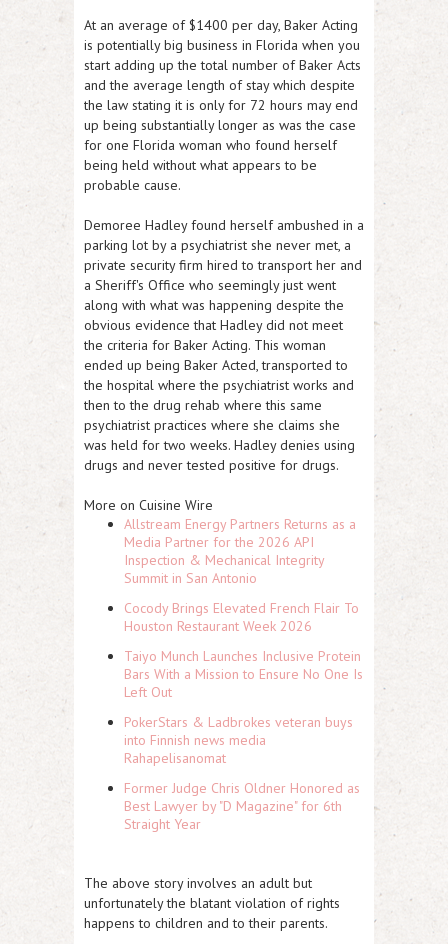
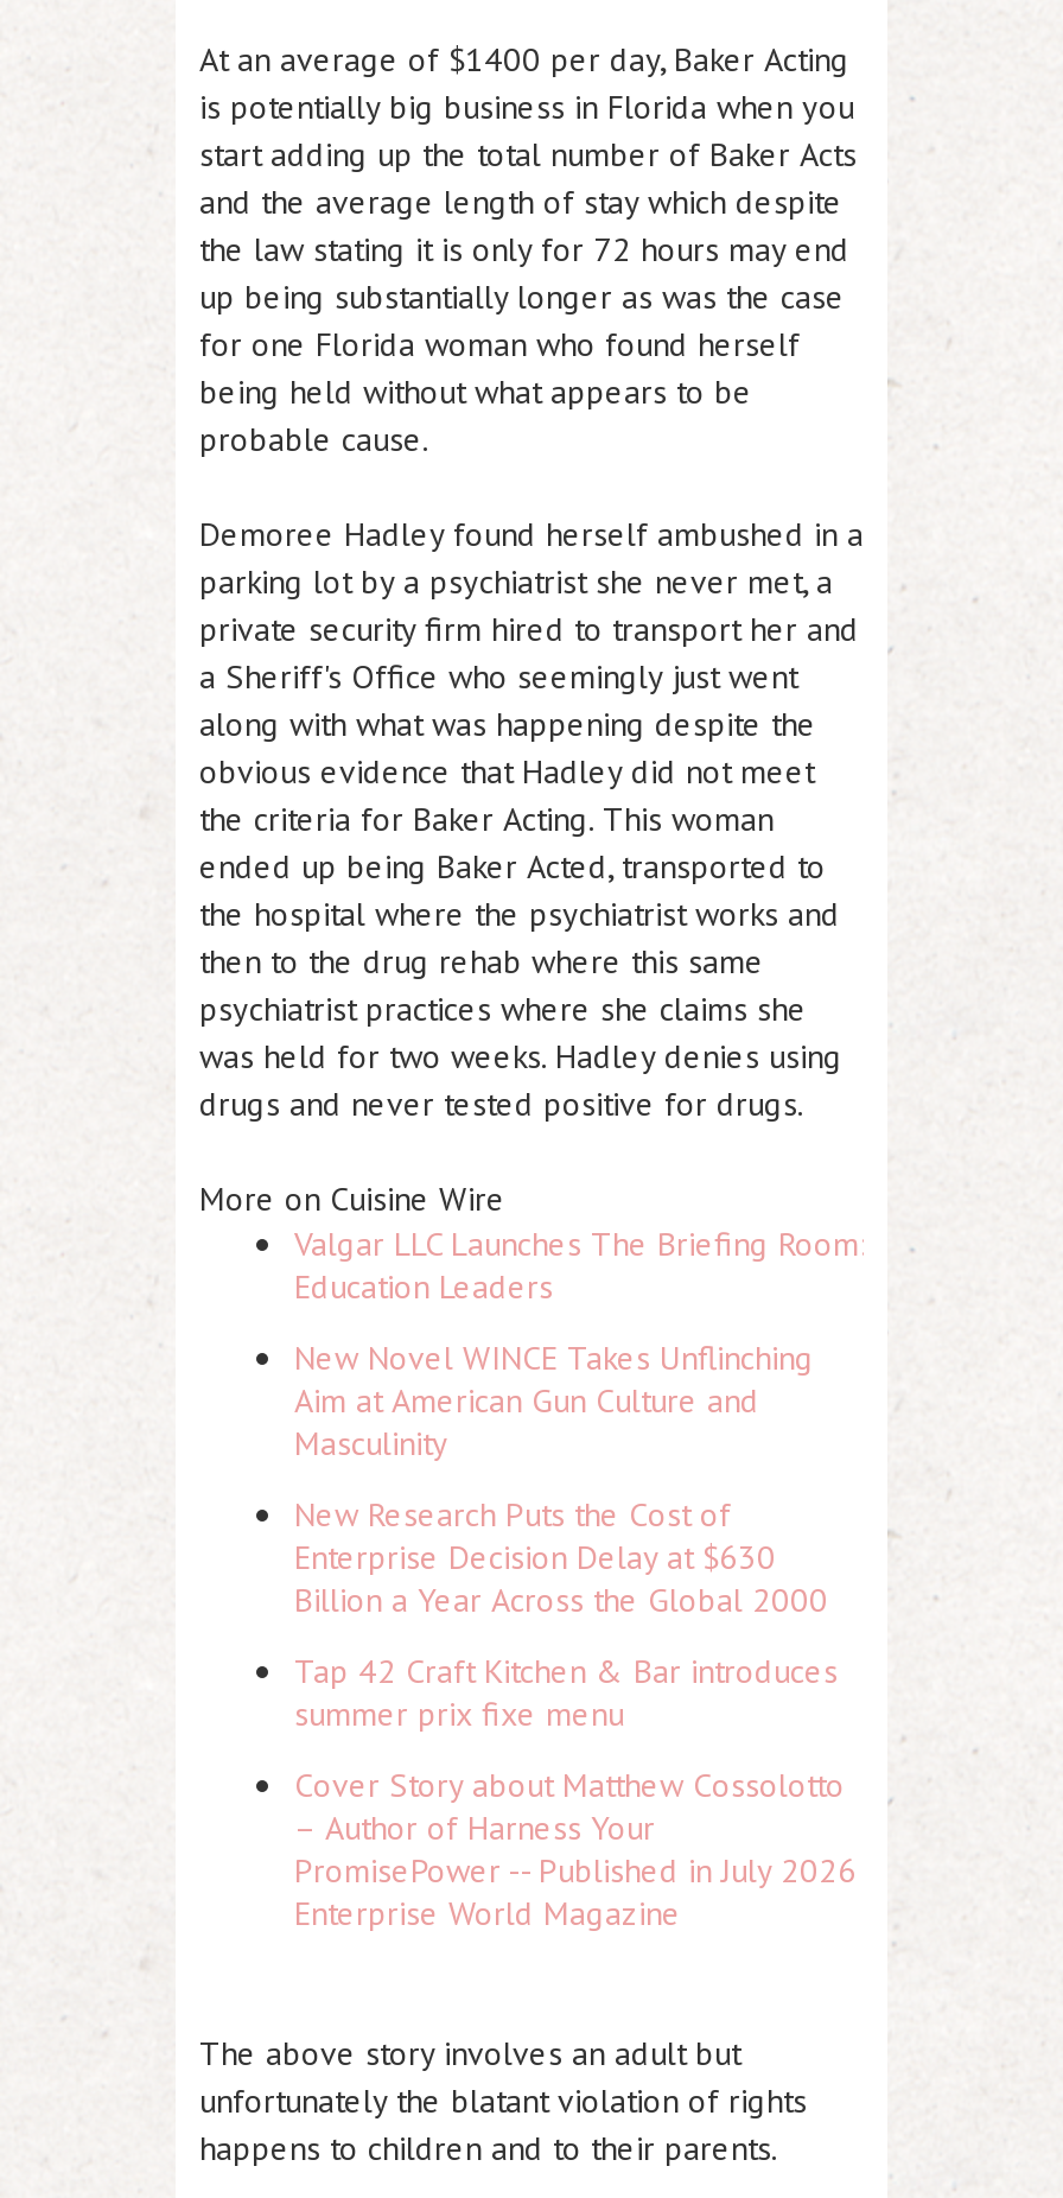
[124,515,356,587] Allstream Energy Partners Returns as a | Media Partner for the 2026 API | Inspection & Mechanical Integrity | Summit in San Antonio -> [294,1222,864,1308] Valgar LLC Launches The Briefing Room: | Education Leaders
[124,599,359,635] Cocody Brings Elevated French Flair To | Houston Restaurant Week 2026 -> [294,1336,814,1465] New Novel WINCE Takes Unflinching | Aim at American Gun Culture and | Masculinity
[124,647,363,701] Taiyo Munch Launches Inclusive Protein | Bars With a Mission to Ensure No One Is | Left Out -> [294,1493,828,1621] New Research Puts the Cost of | Enterprise Decision Delay at $630 | Billion a Year Across the Global 2000
[124,713,353,767] PokerStars & Ladbrokes veteran buys | into Finnish news media | Rahapelisanomat -> [294,1650,838,1735] Tap 42 Craft Kitchen & Bar introduces | summer prix fixe menu
[124,779,360,833] Former Judge Chris Oldner Honored as | Best Lawyer by "D Magazine" for 6th | Straight Year -> [294,1764,857,1935] Cover Story about Matthew Cossolotto | – Author of Harness Your | PromisePower -- Published in July 2026 | Enterprise World Magazine

